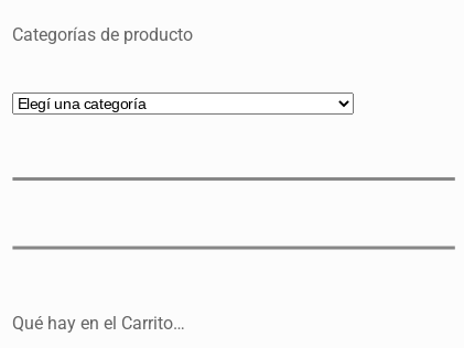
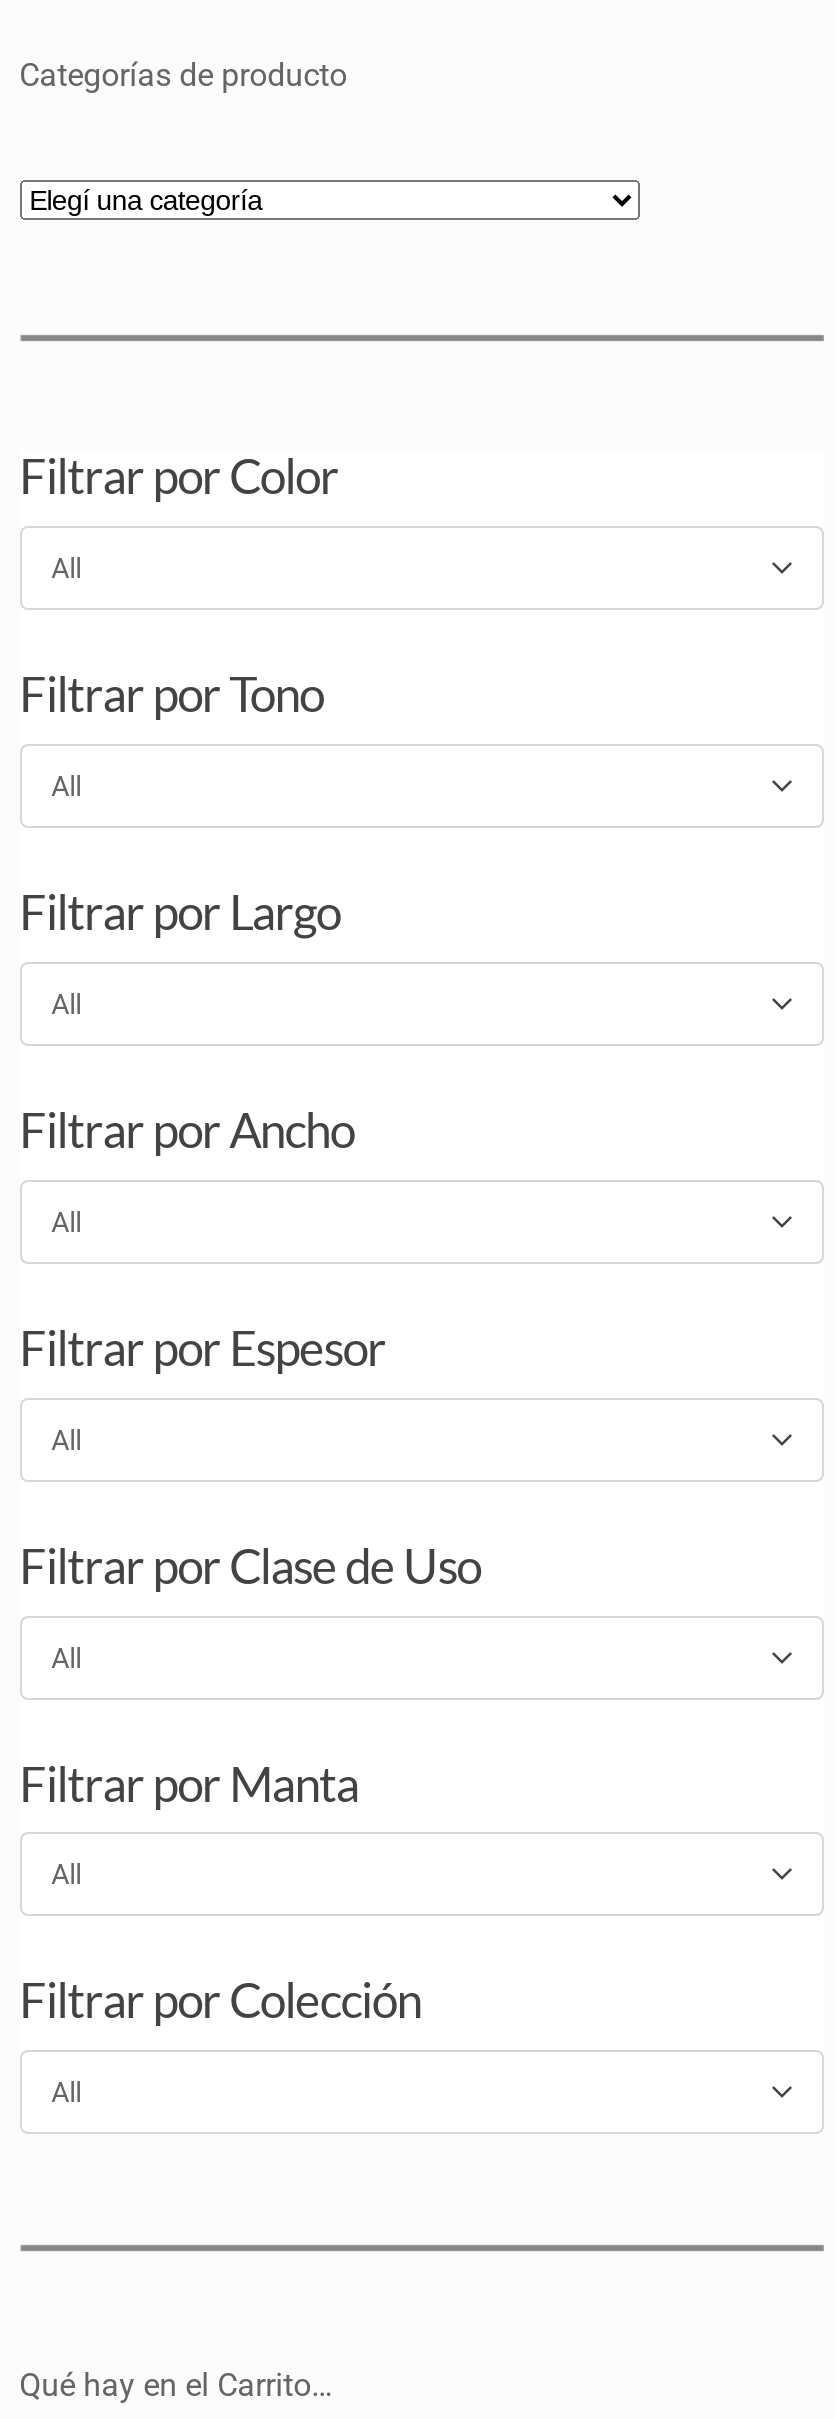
none -> [19,445,481,2108] Filtrar por Color | All | Filtrar por Tono | All | Filtrar por Largo | All | Filtrar por Ancho | All | Filtrar por Espesor | All | Filtrar por Clase de Uso | All | Filtrar por Manta | All | Filtrar por Colección | All

